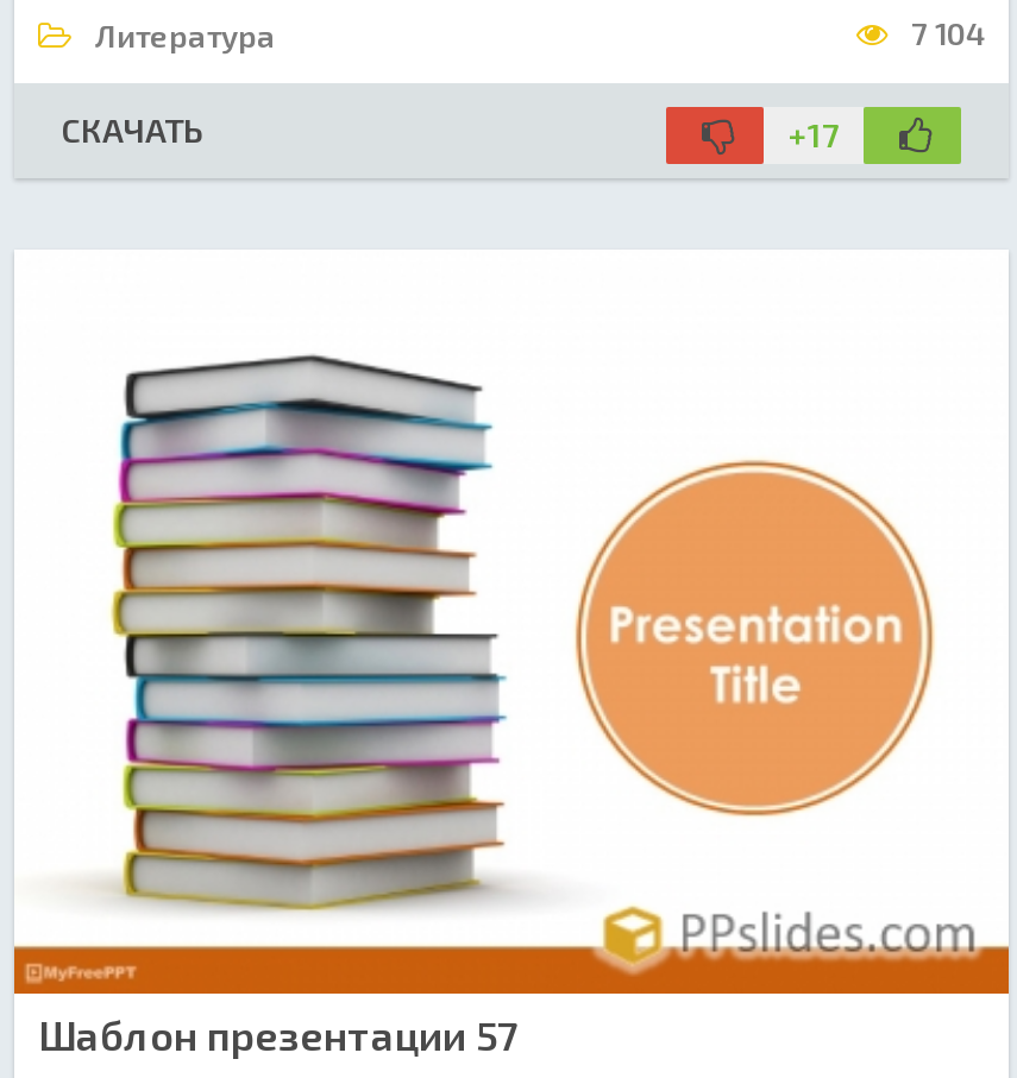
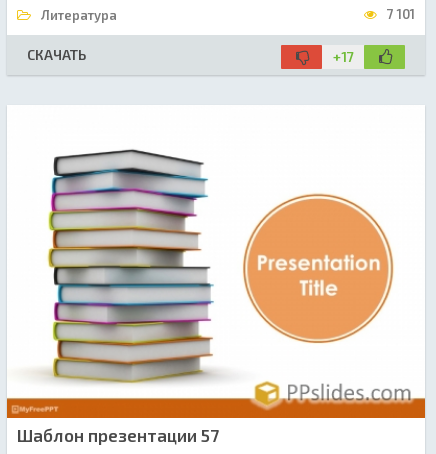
[904,13,985,51] 7 104 -> [384,5,415,21] 7 101

